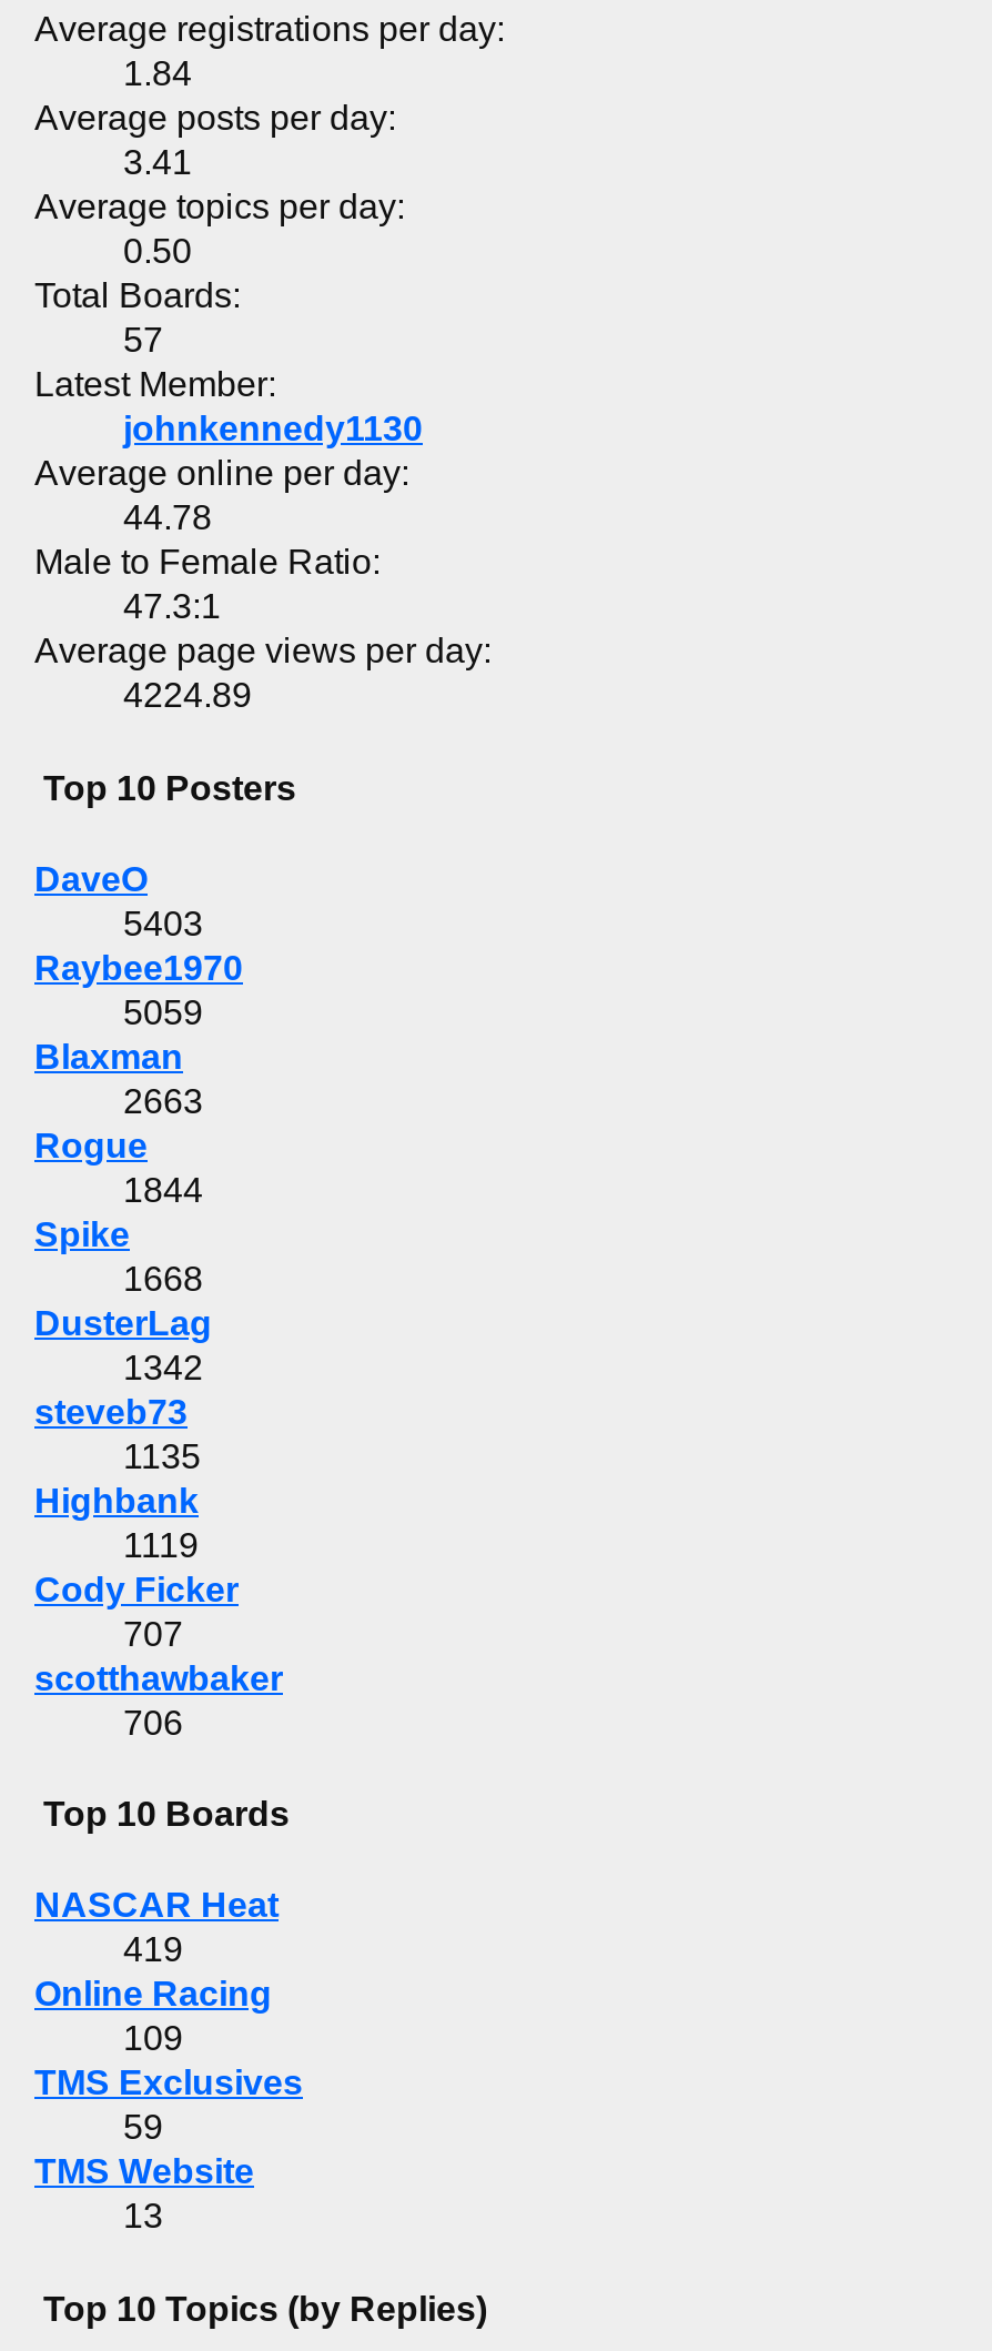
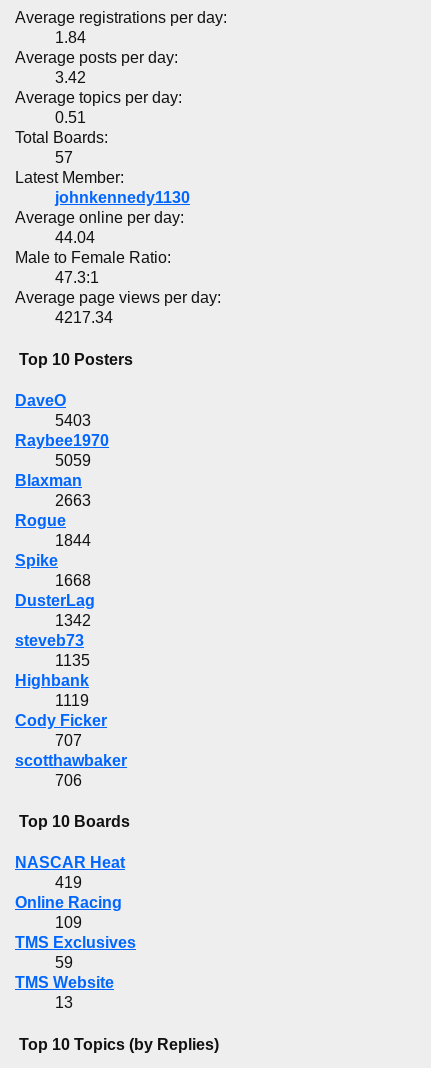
[123,144,192,181] 3.41 -> [55,69,86,86] 3.42
[123,232,192,270] 0.50 -> [55,109,86,126] 0.51
[123,499,212,537] 44.78 -> [55,229,95,246] 44.04
[123,676,252,714] 4224.89 -> [55,309,113,326] 4217.34

